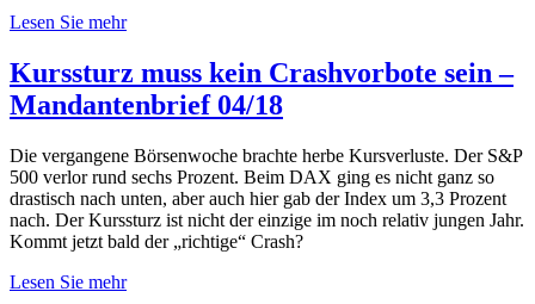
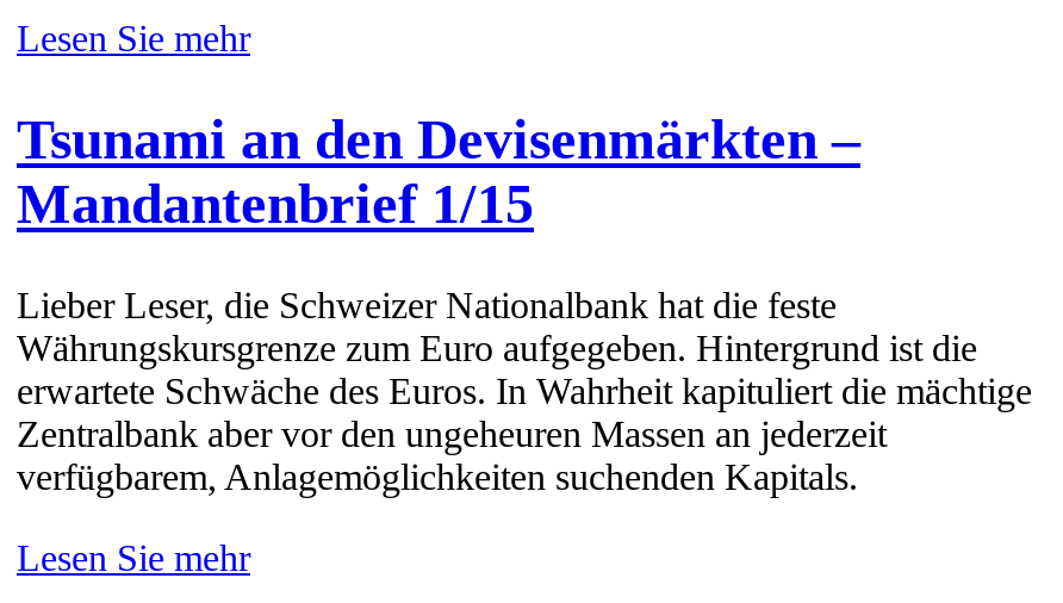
[10,57,514,120] Kurssturz muss kein Crashvorbote sein – | Mandantenbrief 04/18 -> [17,108,860,234] Tsunami an den Devisenmärkten – | Mandantenbrief 1/15
[10,145,524,251] Die vergangene Börsenwoche brachte herbe Kursverluste. Der S&P | 500 verlor rund sechs Prozent. Beim DAX ging es nicht ganz so | drastisch nach unten, aber auch hier gab der Index um 3,3 Prozent | nach. Der Kurssturz ist nicht der einzige im noch relativ jungen Jahr. | Kommt jetzt bald der „richtige“ Crash? -> [17,284,1032,496] Lieber Leser, die Schweizer Nationalbank hat die feste | Währungskursgrenze zum Euro aufgegeben. Hintergrund ist die | erwartete Schwäche des Euros. In Wahrheit kapituliert die mächtige | Zentralbank aber vor den ungeheuren Massen an jederzeit | verfügbarem, Anlagemöglichkeiten suchenden Kapitals.

